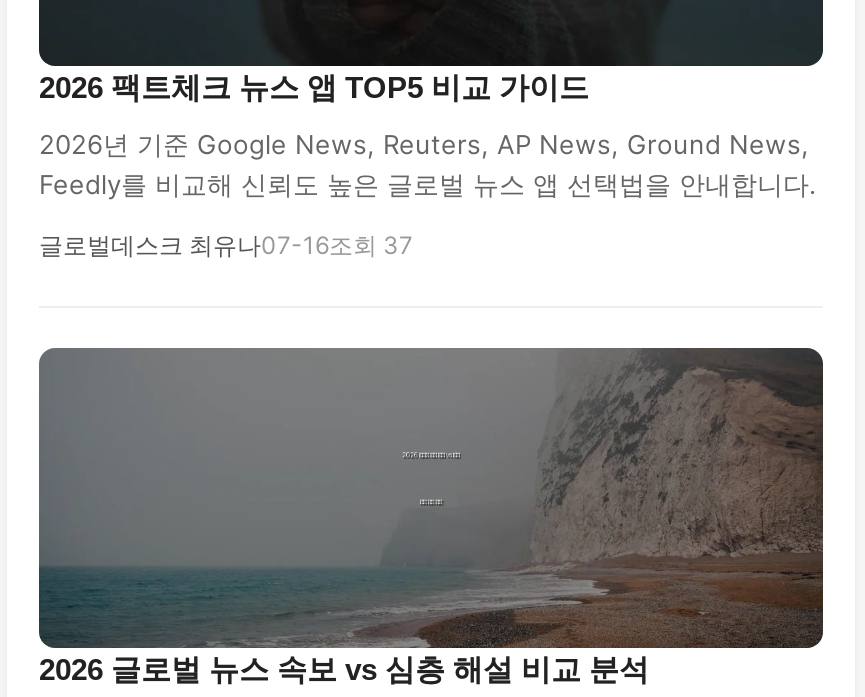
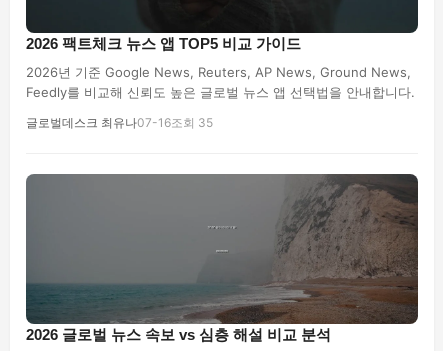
[39,230,413,260] 글로벌데스크 최유나07-16조회 37 -> [26,115,213,130] 글로벌데스크 최유나07-16조회 35

